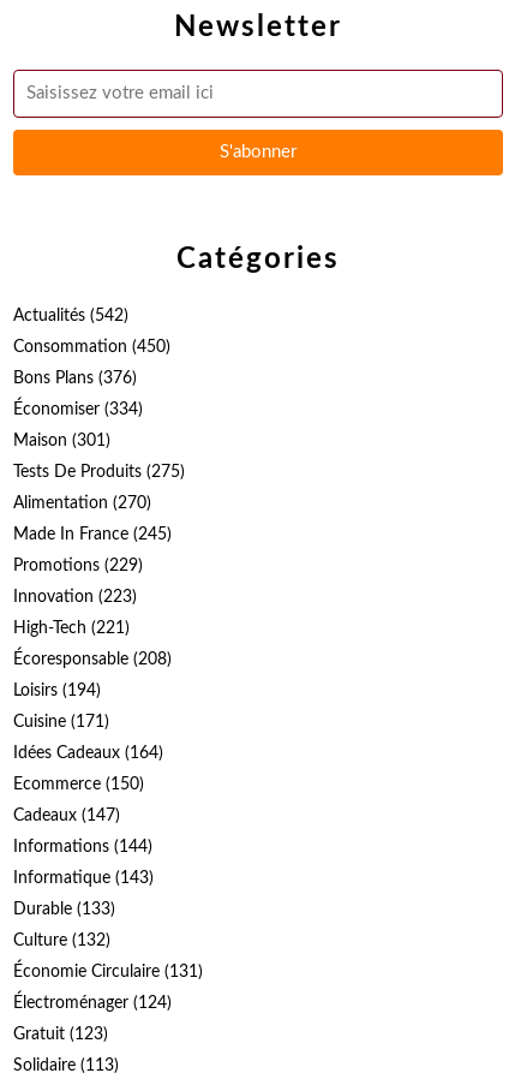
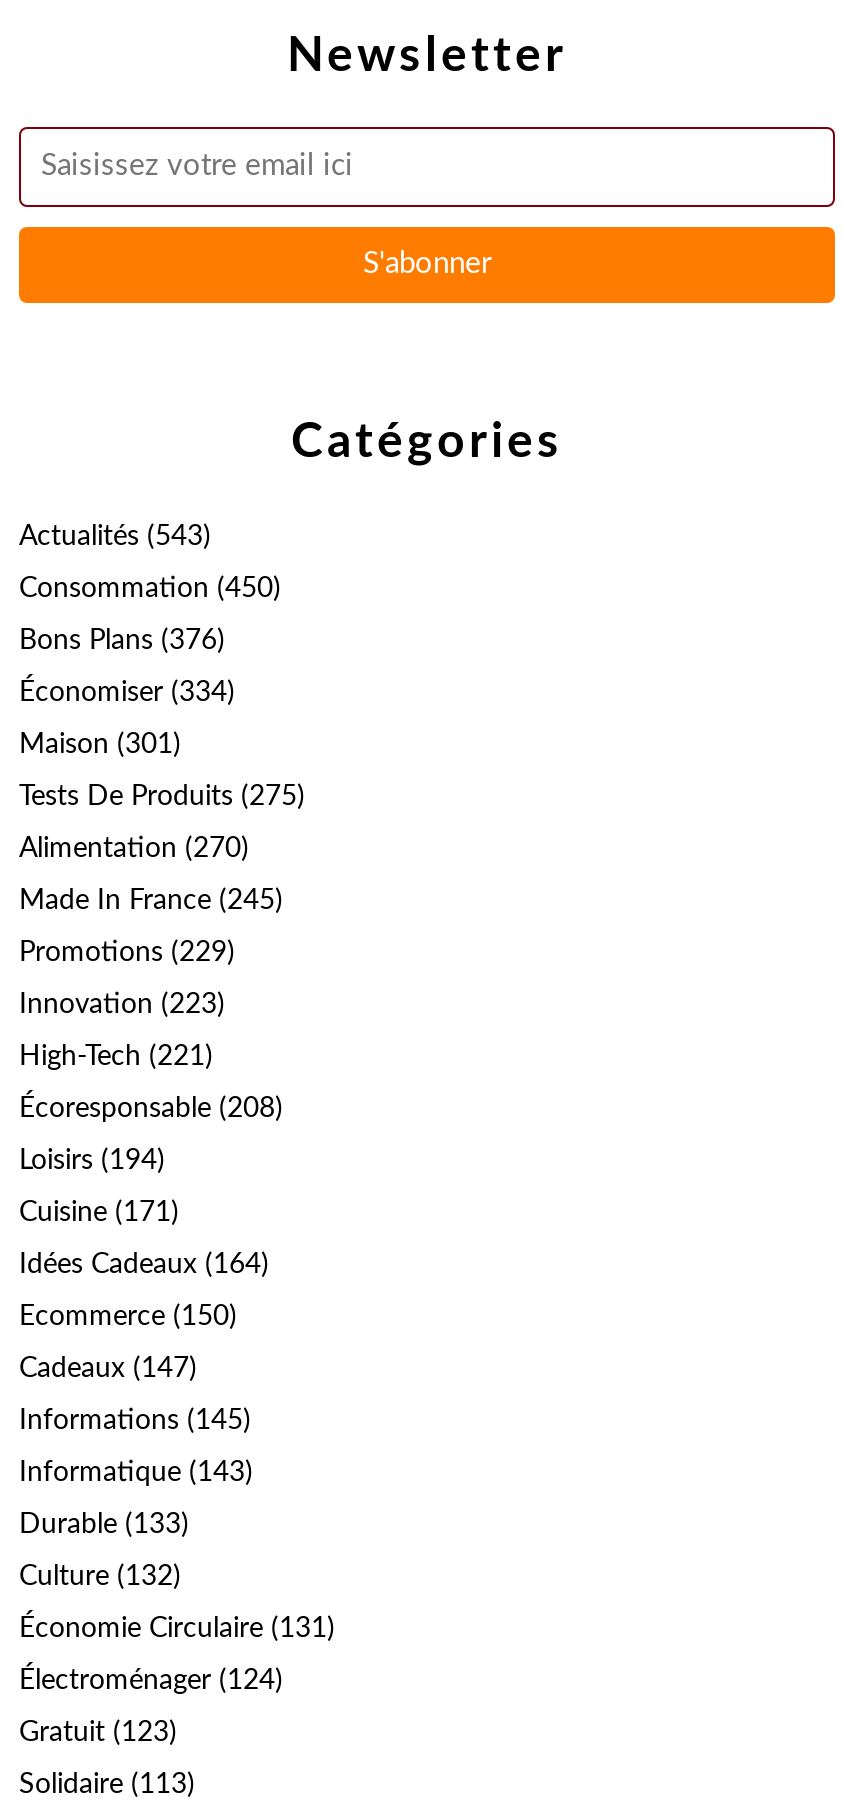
[13,308,128,325] Actualités (542) -> [19,523,211,551] Actualités (543)
[13,839,152,856] Informations (144) -> [19,1407,251,1435] Informations (145)

